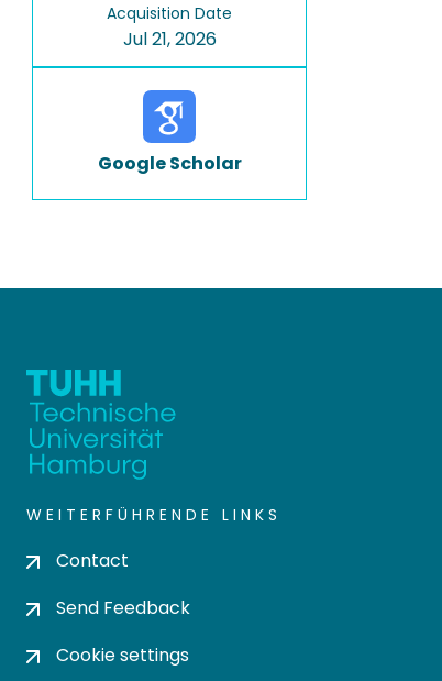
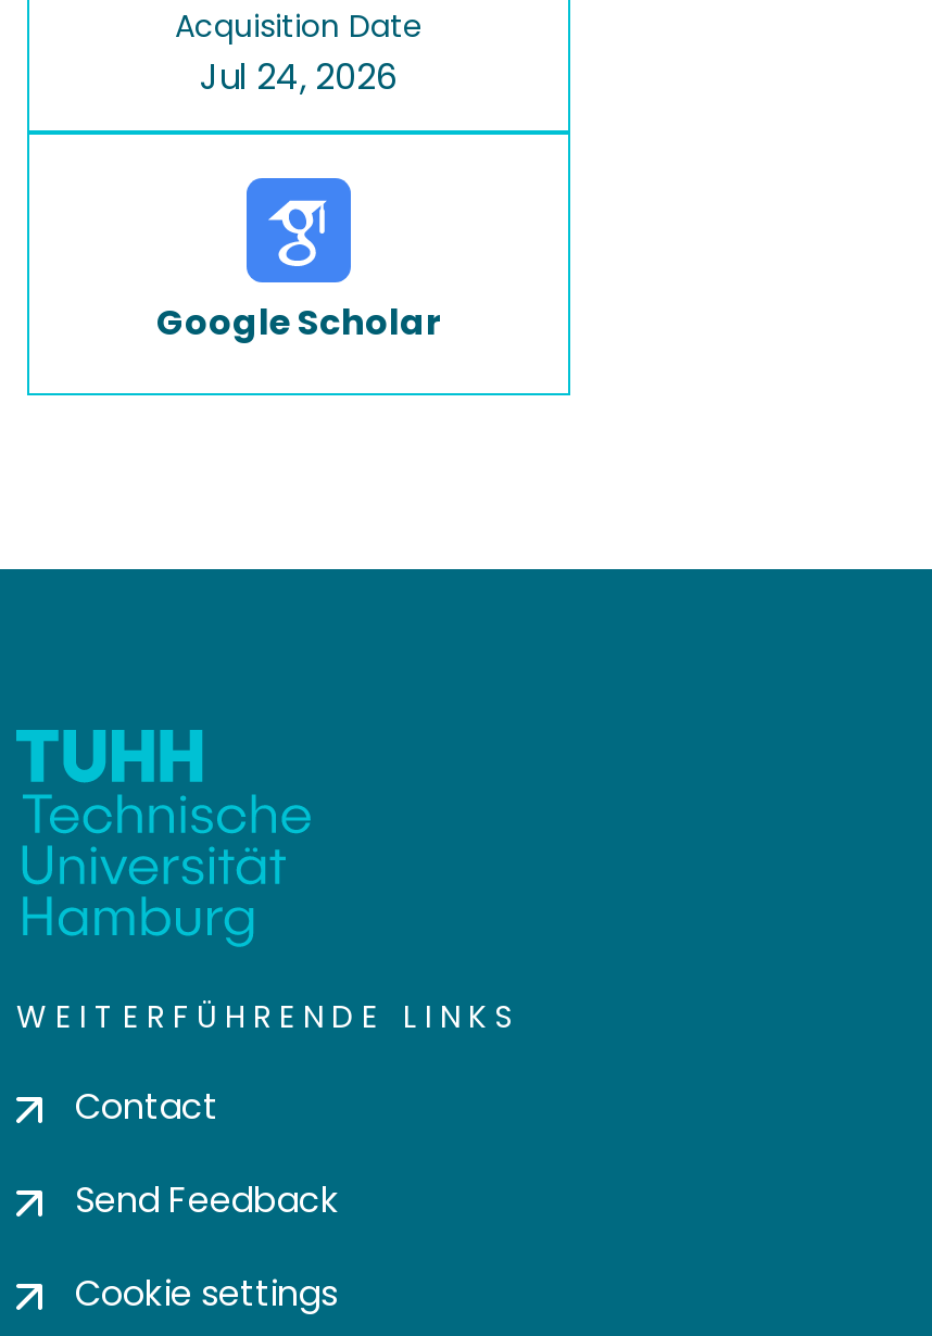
[123,26,216,52] Jul 21, 2026 -> [200,52,398,102] Jul 24, 2026

